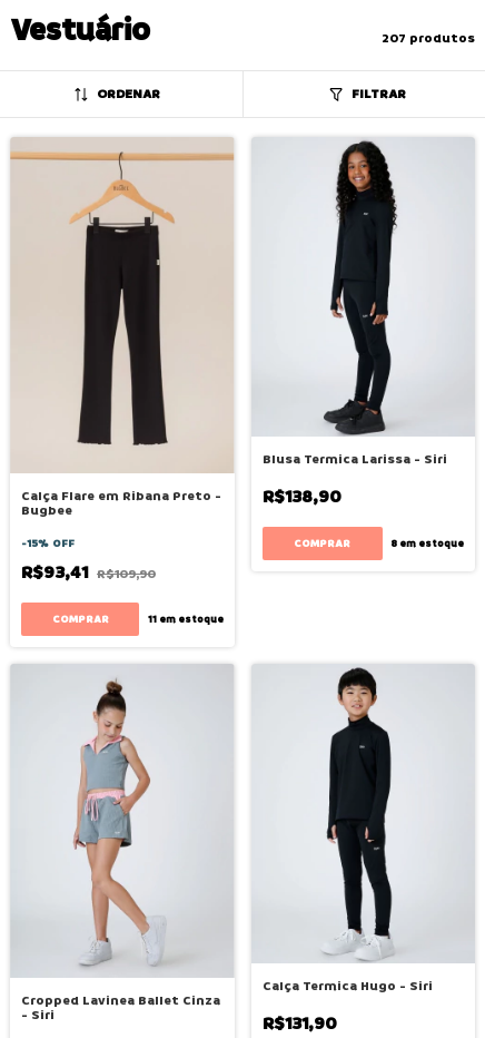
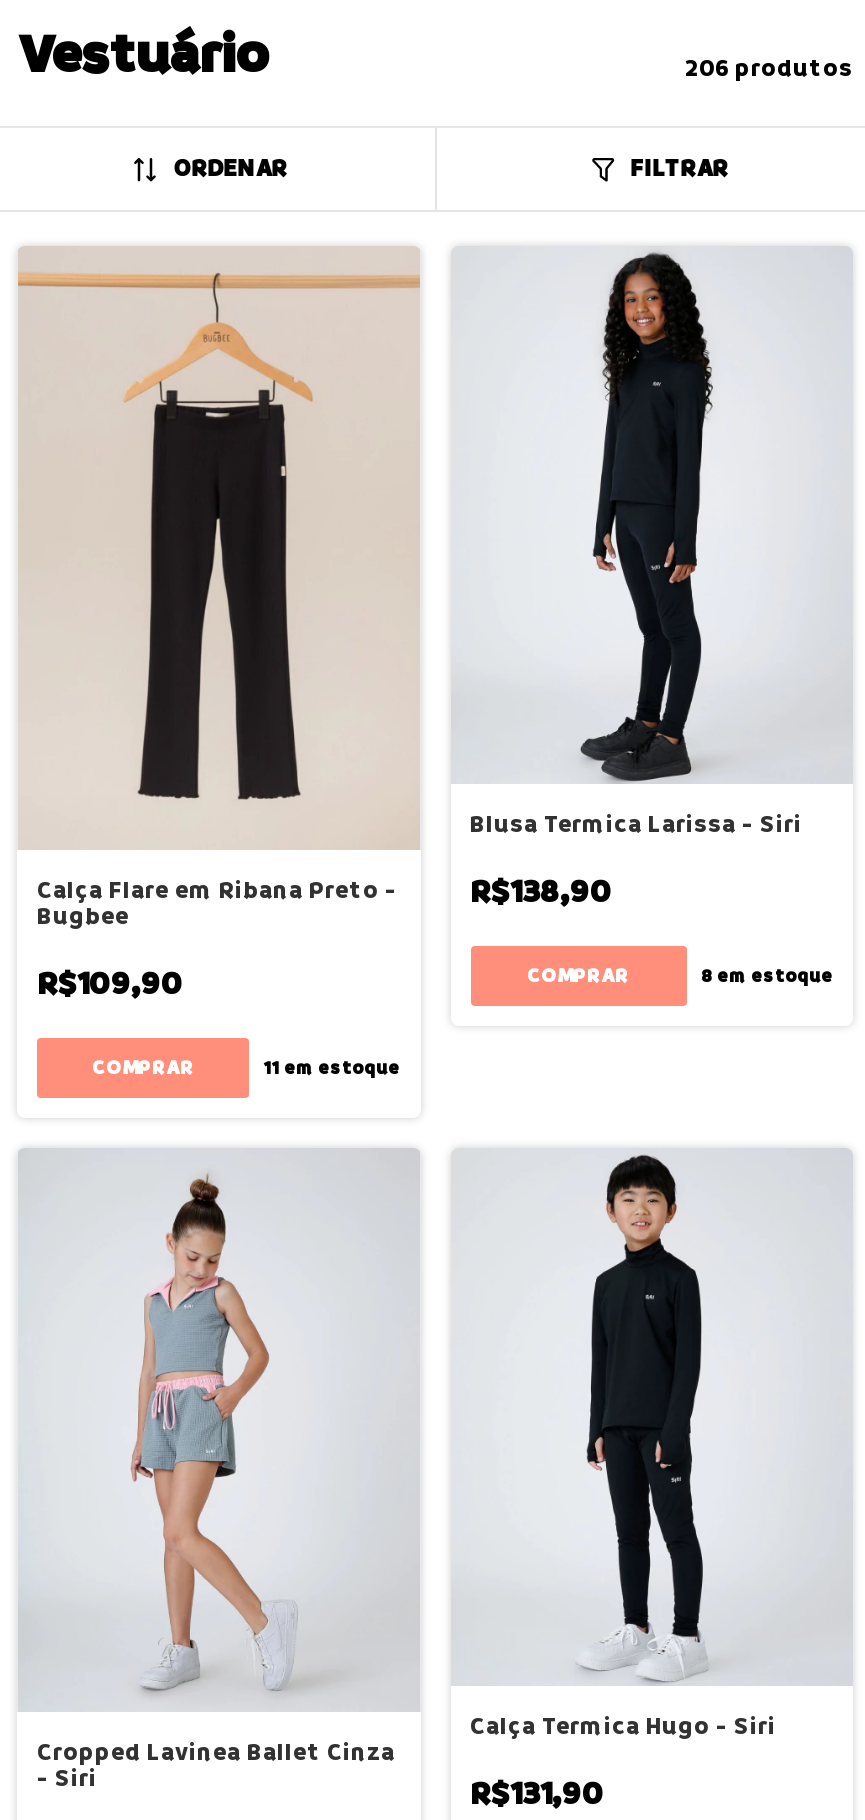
[382,29,475,48] 207 produtos -> [685,52,853,86] 206 produtos
[21,536,156,585] -15% OFF | R$93,41 R$109,90 -> [37,962,183,1006] R$109,90

